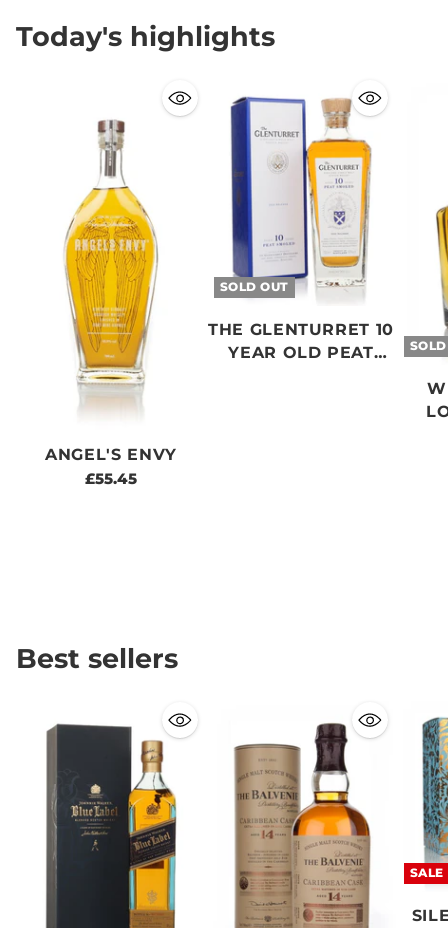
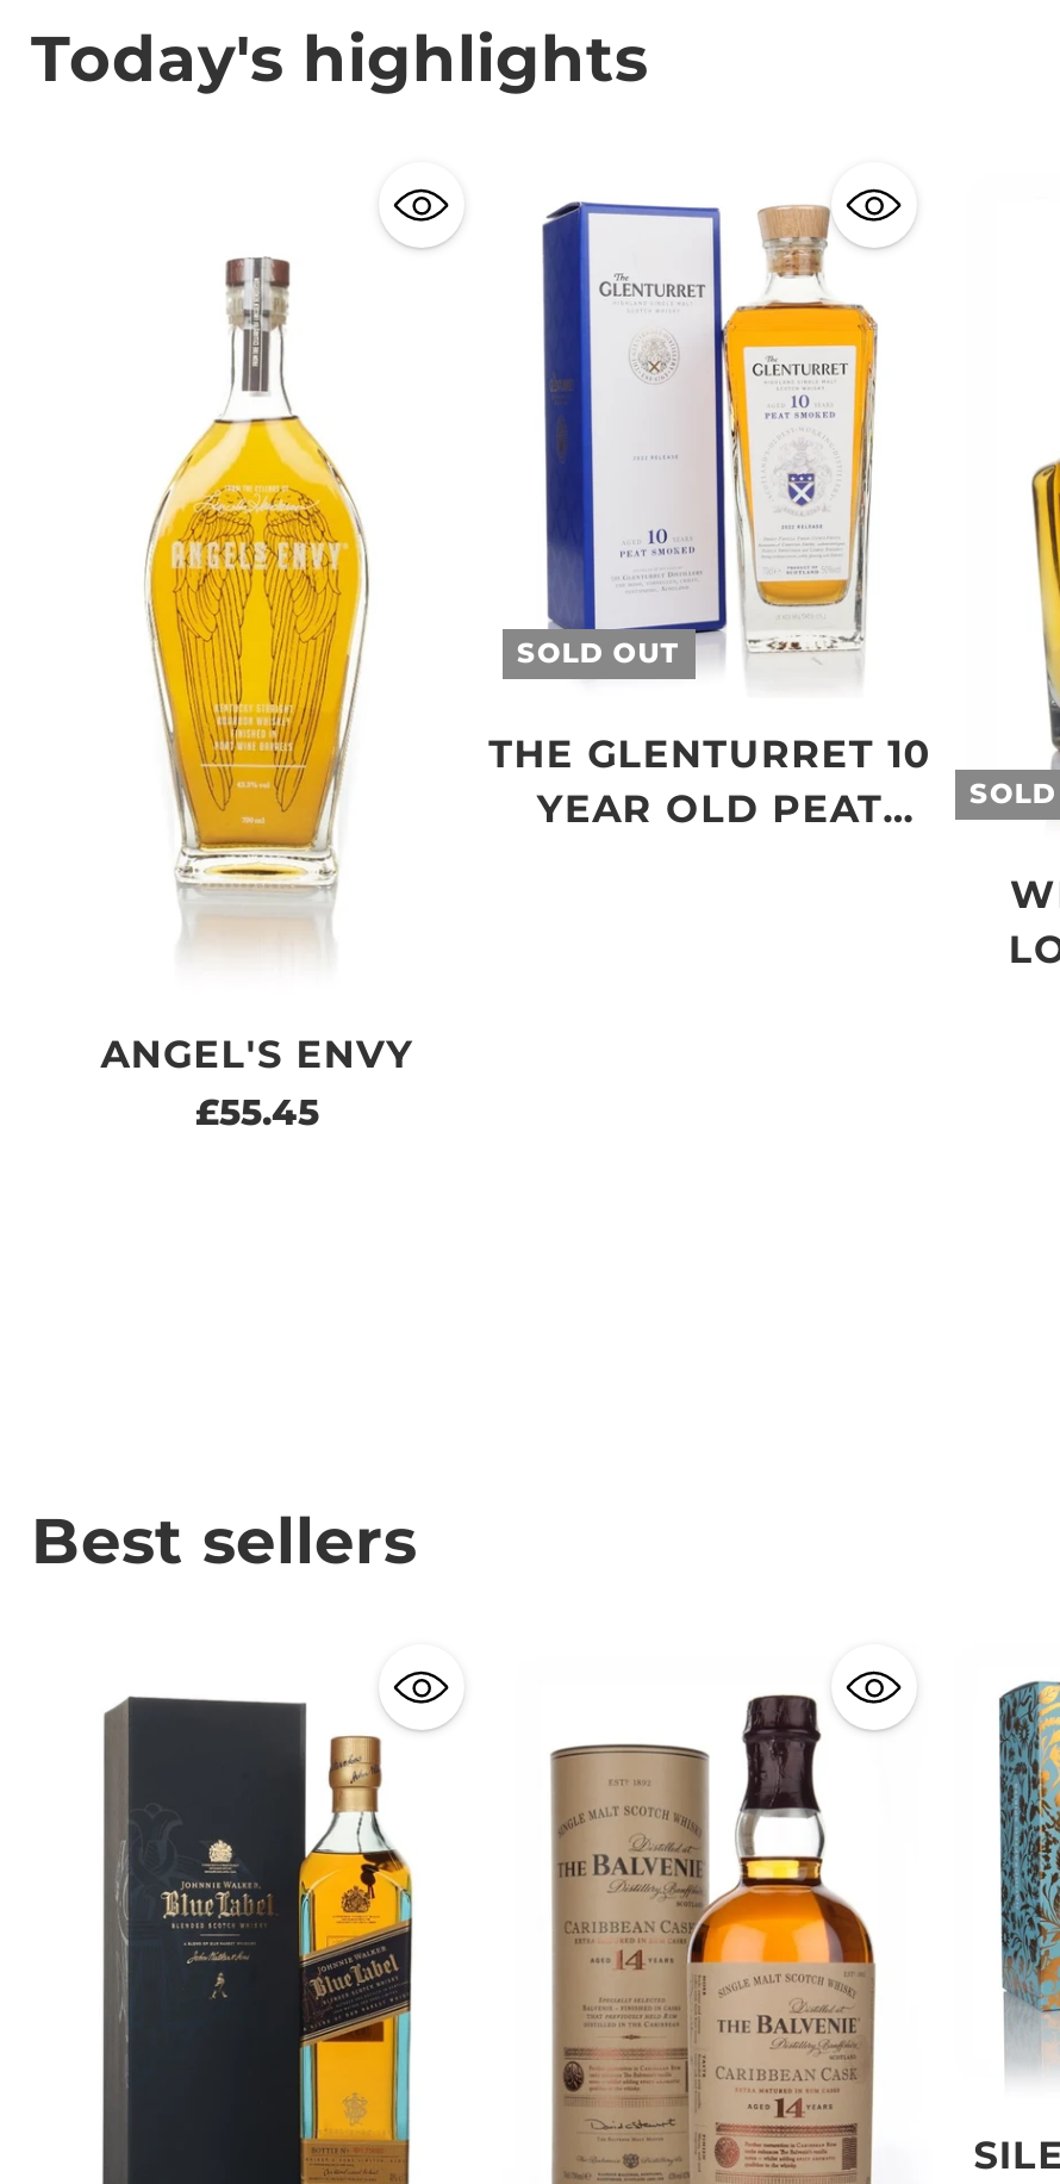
[410,866,444,880] SALE -> none

